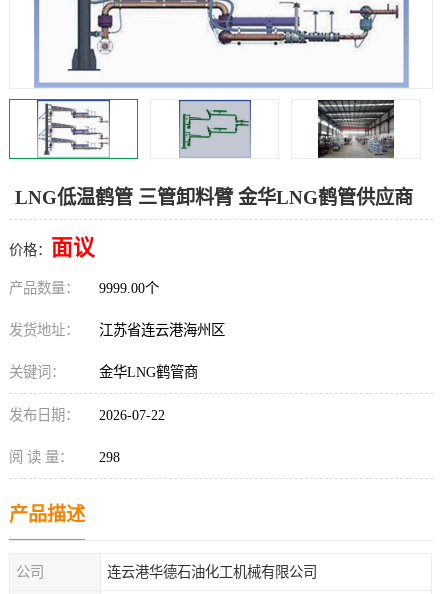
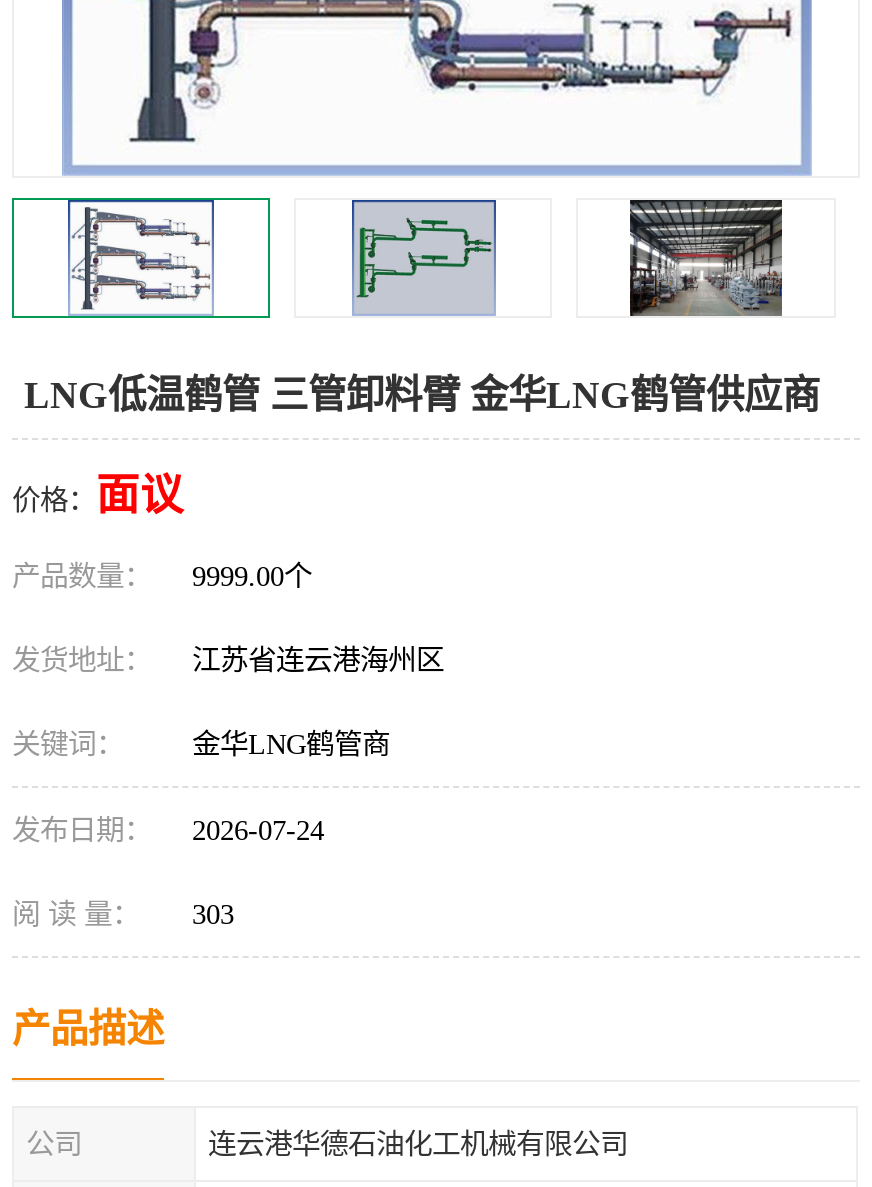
[9,407,165,423] 发布日期： 2026-07-22 -> [12,814,324,846] 发布日期： 2026-07-24
[9,449,120,465] 阅 读 量： 298 -> [12,898,234,930] 阅 读 量： 303

